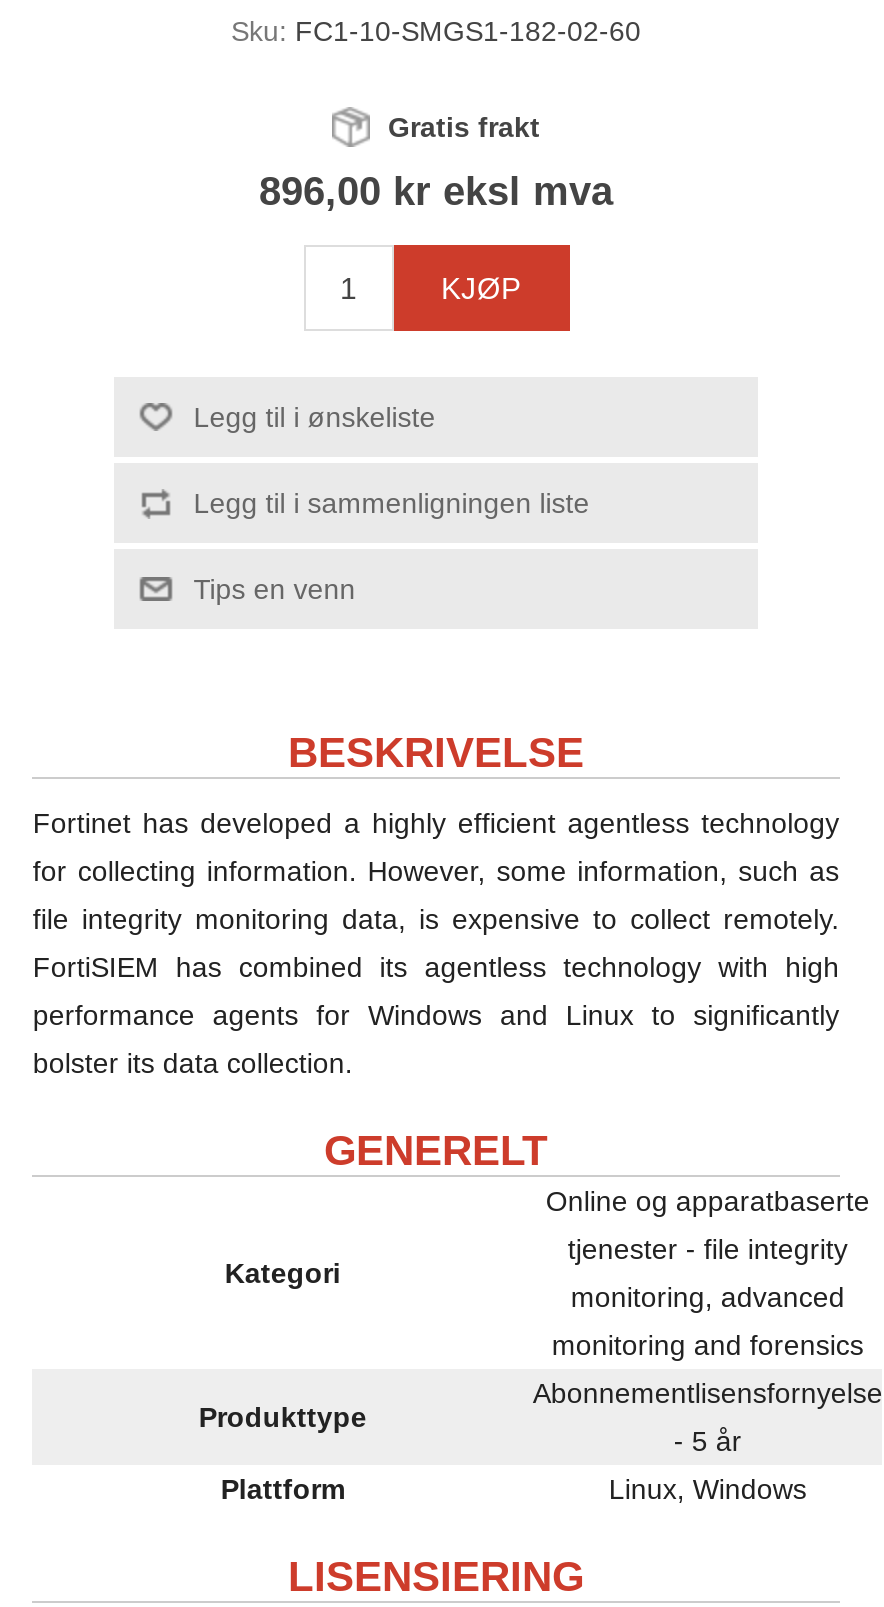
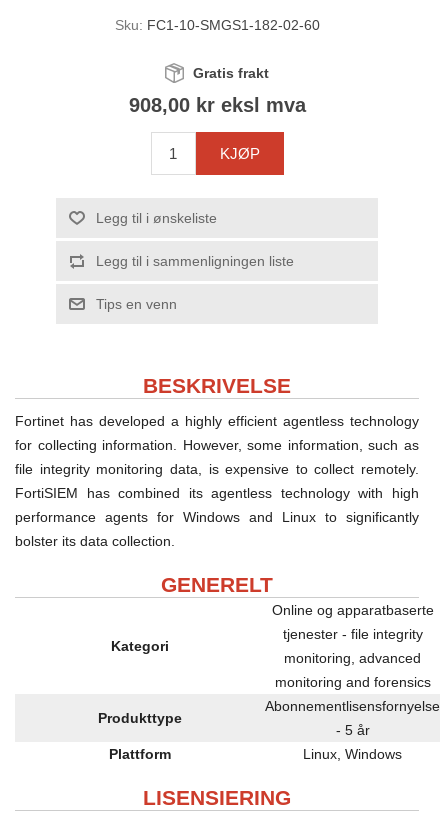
[259,169,613,213] 896,00 kr eksl mva -> [128,94,305,116] 908,00 kr eksl mva

